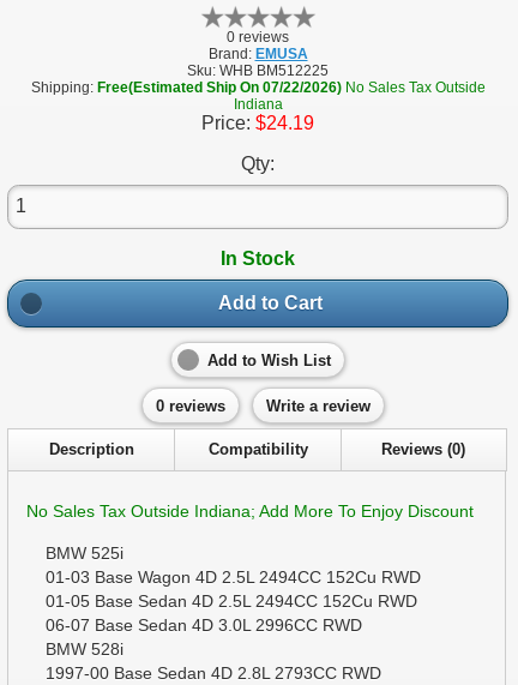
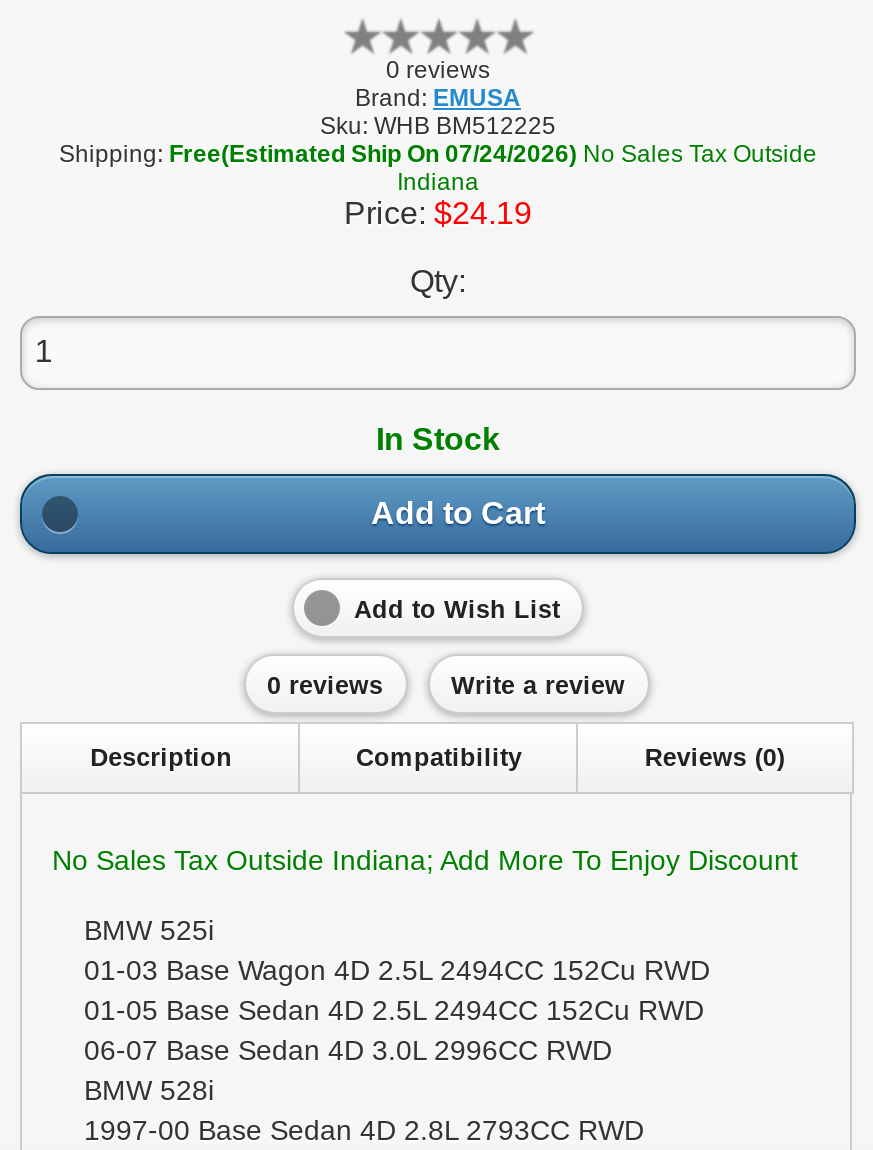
[31,79,485,96] Shipping: Free(Estimated Ship On 07/22/2026) No Sales Tax Outside -> [59,140,817,168] Shipping: Free(Estimated Ship On 07/24/2026) No Sales Tax Outside

